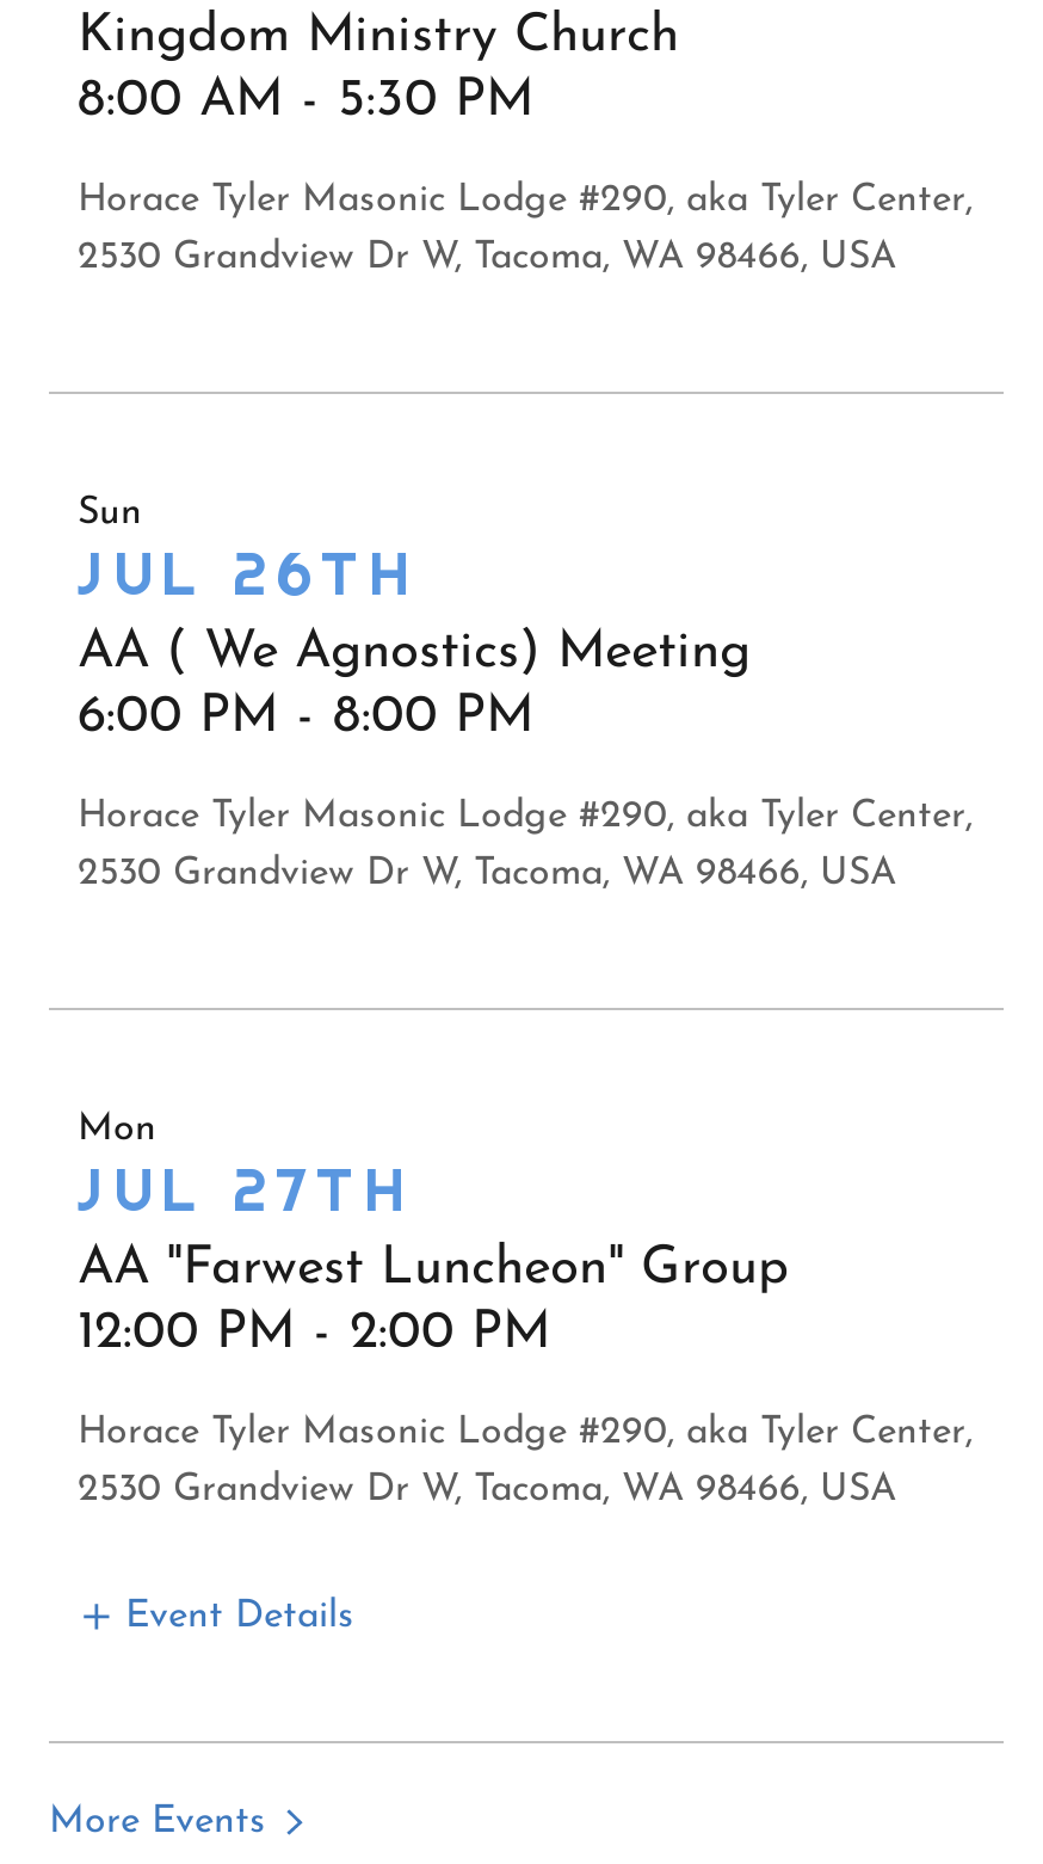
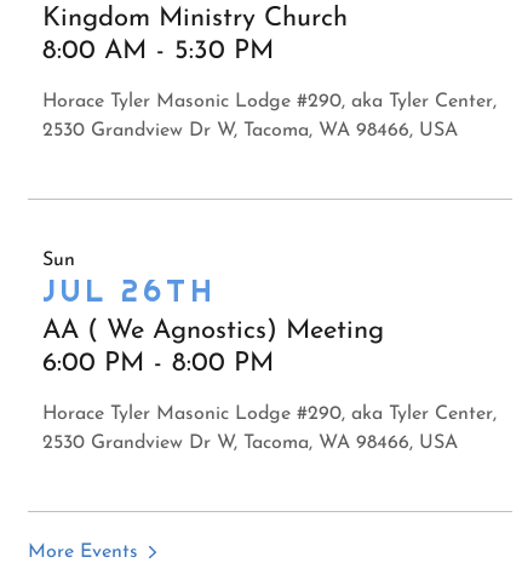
[78,1110,973,1636] Mon | JUL 27TH | AA "Farwest Luncheon" Group | 12:00 PM - 2:00 PM | Horace Tyler Masonic Lodge #290, aka Tyler Center, | 2530 Grandview Dr W, Tacoma, WA 98466, USA | Event Details -> none

